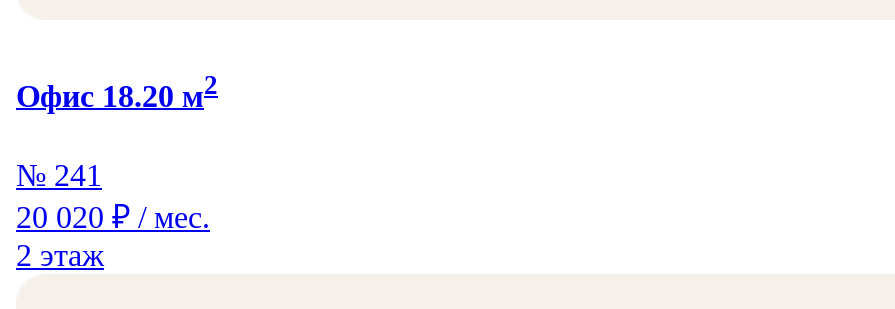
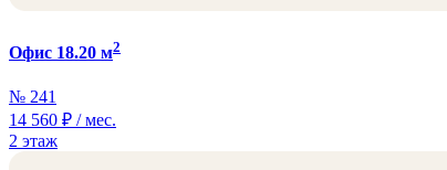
[16,200,210,234] 20 020 ₽ / мес. -> [9,110,116,129] 14 560 ₽ / мес.

